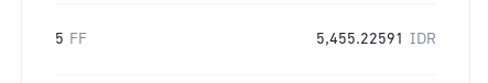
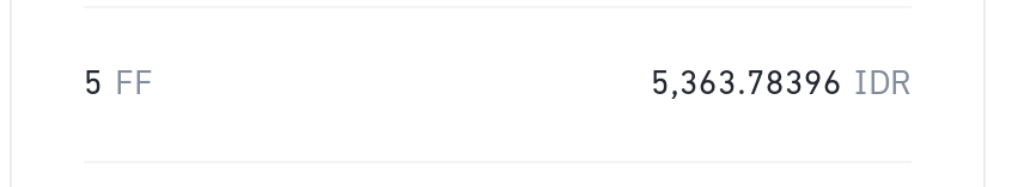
[316,32,436,47] 5,455.22591 IDR -> [651,68,912,101] 5,363.78396 IDR

